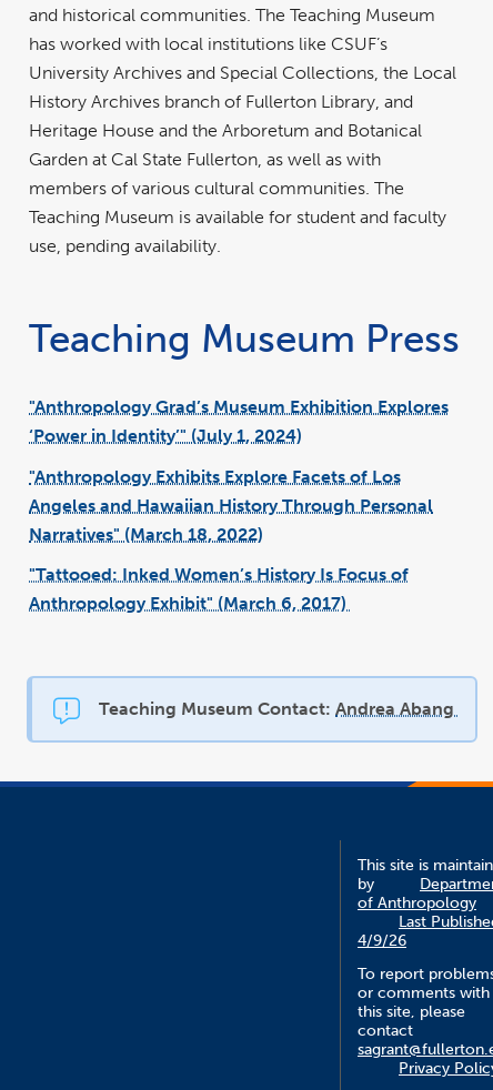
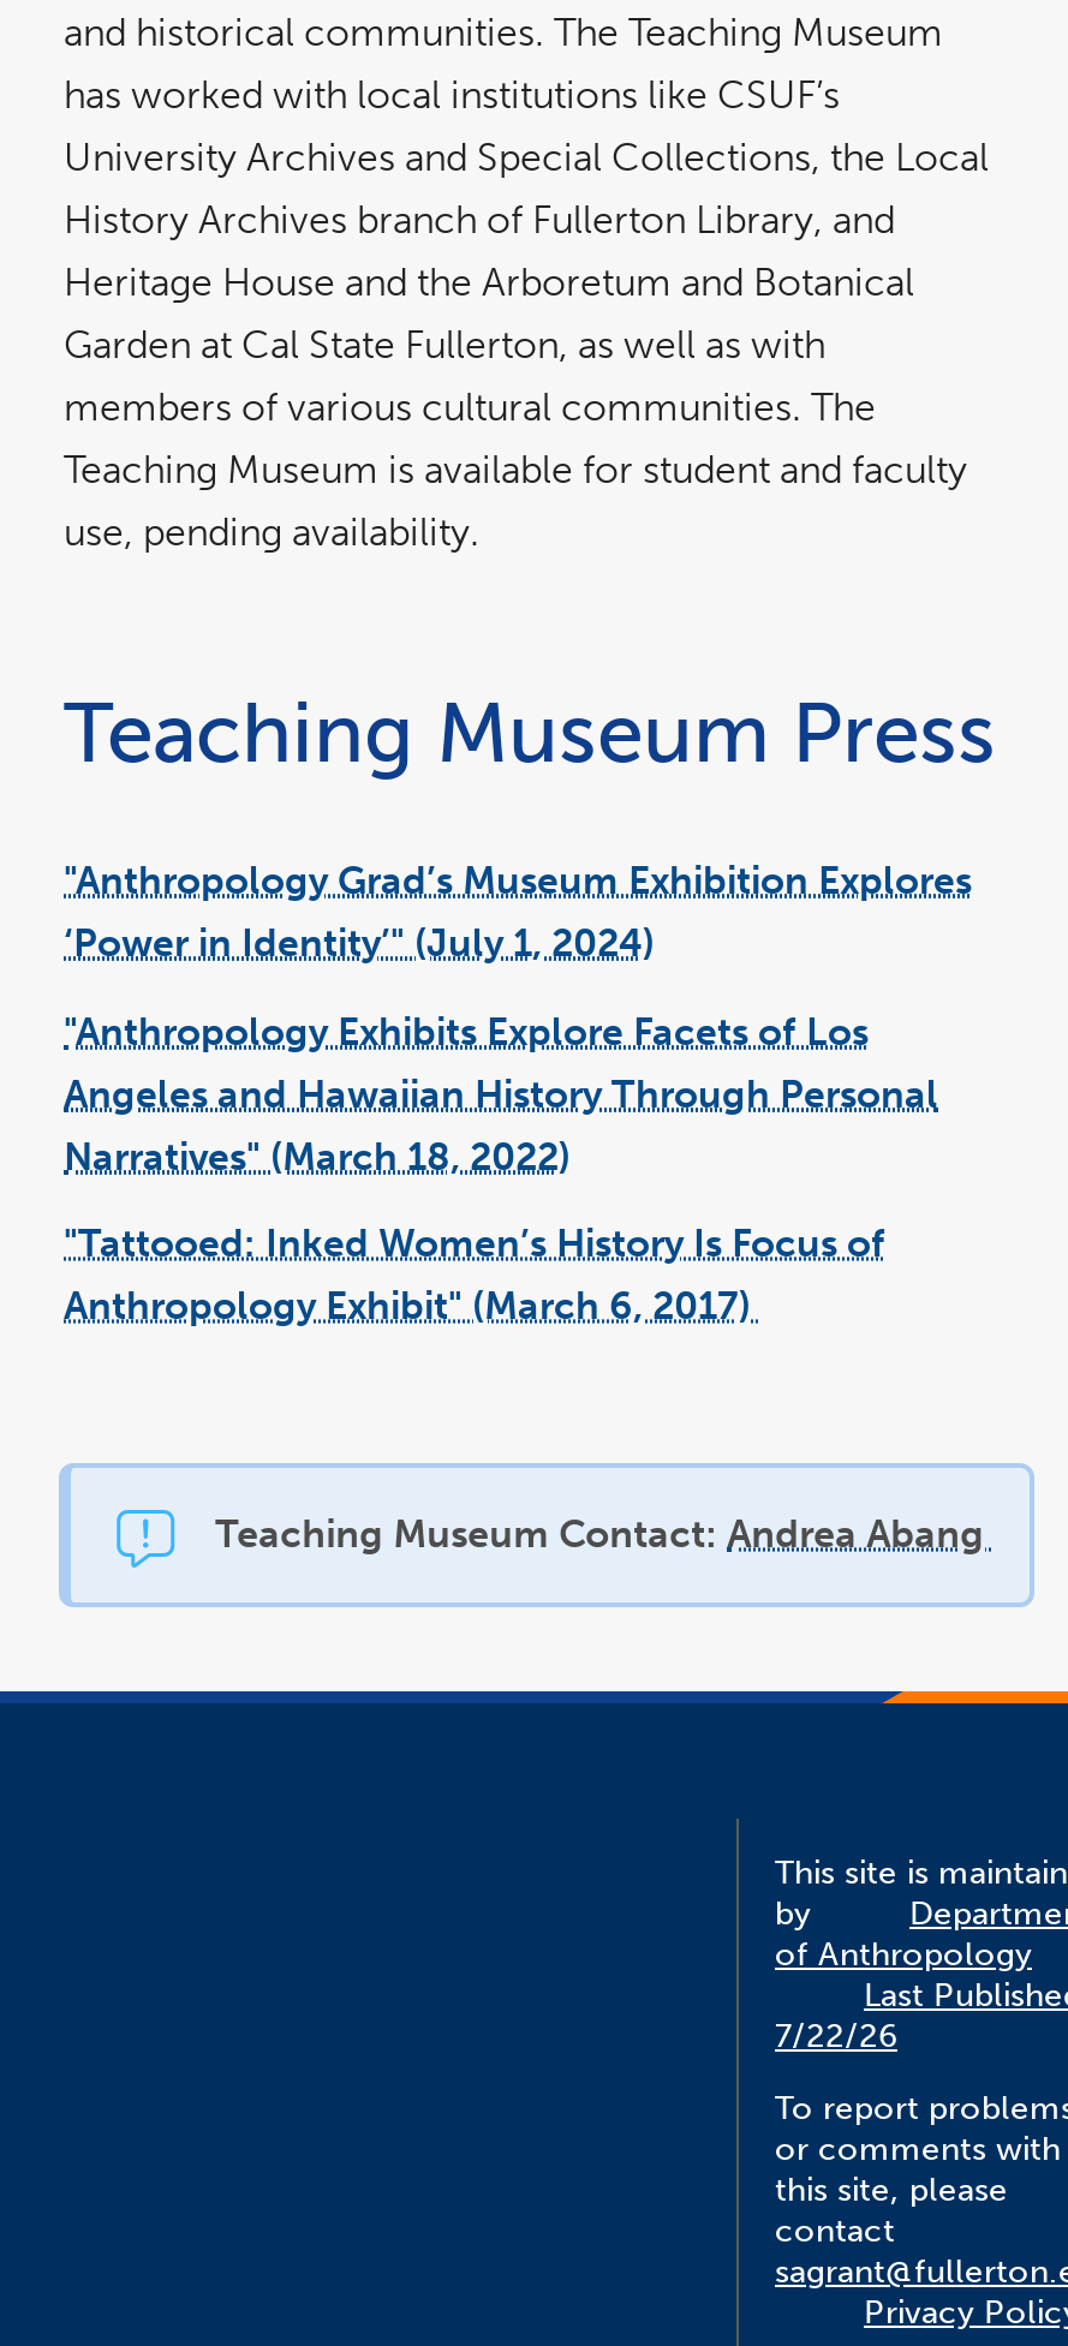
[358,931,406,950] 4/9/26 -> [775,2015,897,2056] 7/22/26

